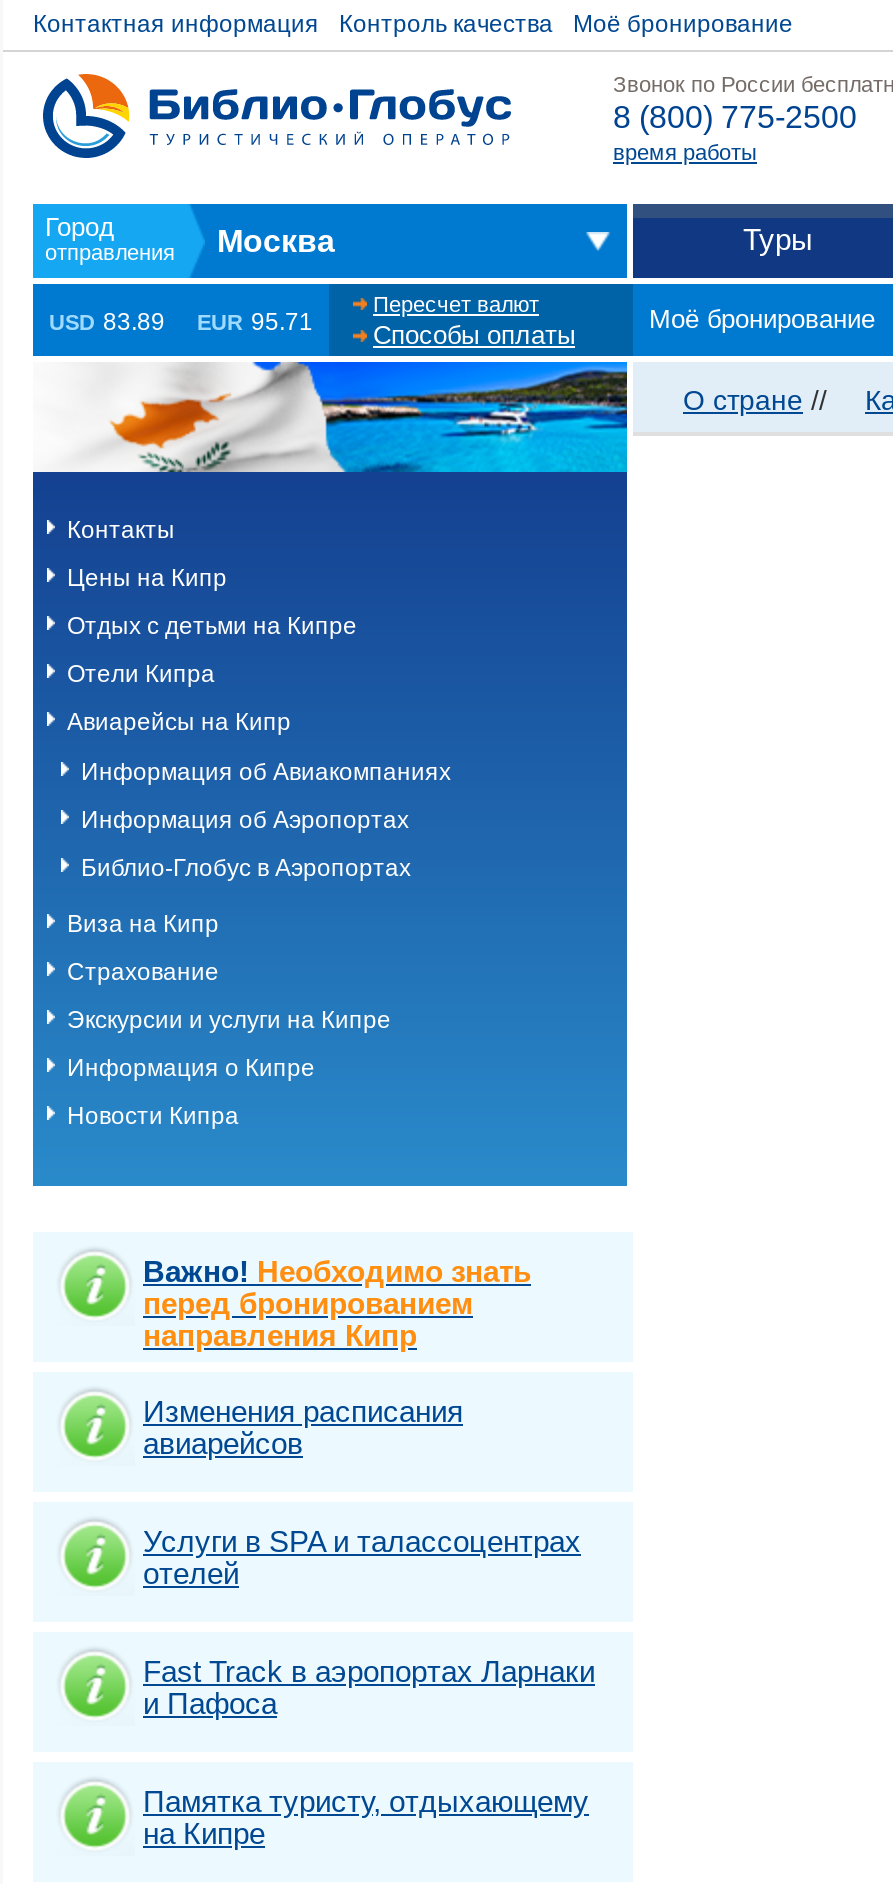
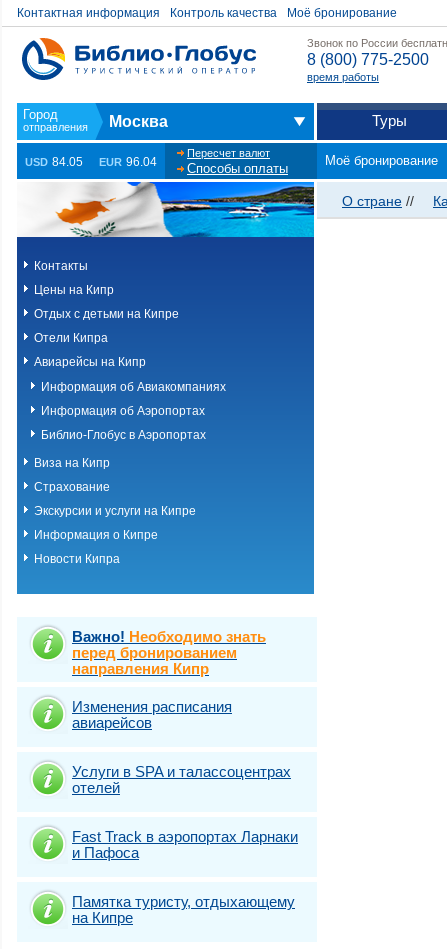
[49,308,165,336] USD 83.89 -> [25,155,83,169] USD 84.05
[197,308,313,336] EUR 95.71 -> [99,155,157,169] EUR 96.04

